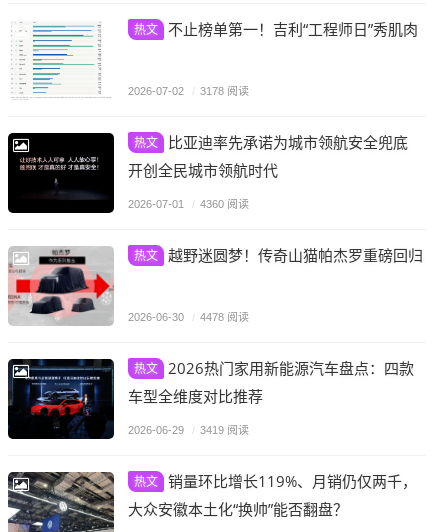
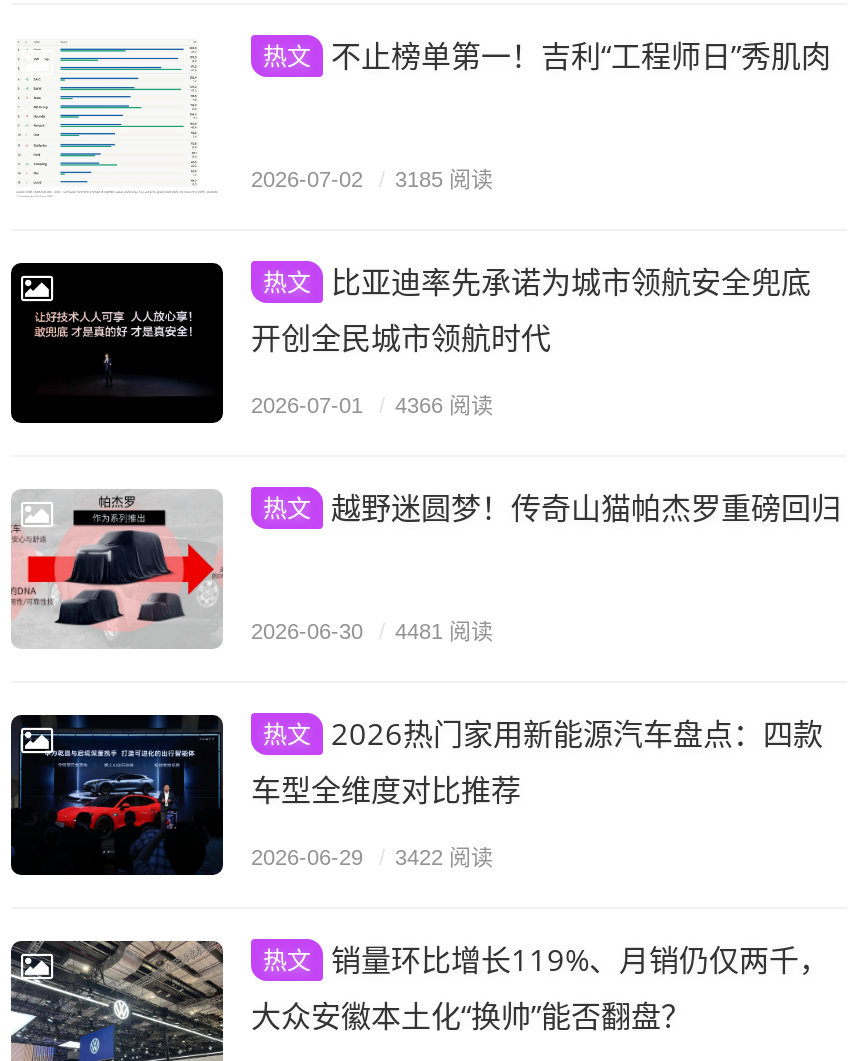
[128,85,249,97] 2026-07-02 / 3178 阅读 -> [251,167,493,191] 2026-07-02 / 3185 阅读
[128,198,249,210] 2026-07-01 / 4360 阅读 -> [251,393,493,417] 2026-07-01 / 4366 阅读
[128,311,249,323] 2026-06-30 / 4478 阅读 -> [251,619,493,643] 2026-06-30 / 4481 阅读
[128,424,249,436] 2026-06-29 / 3419 阅读 -> [251,845,493,869] 2026-06-29 / 3422 阅读

